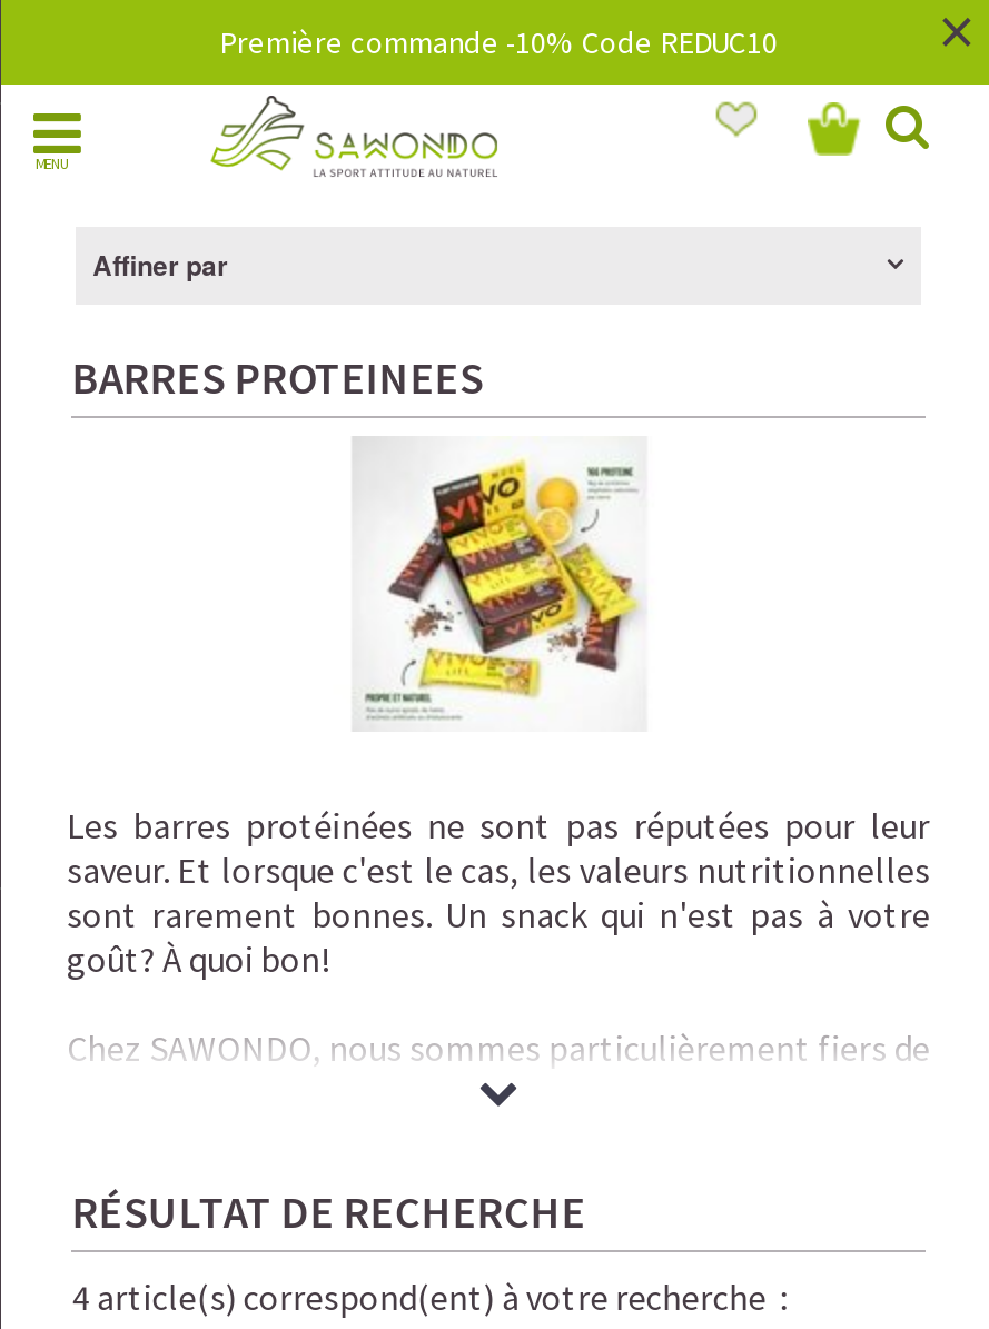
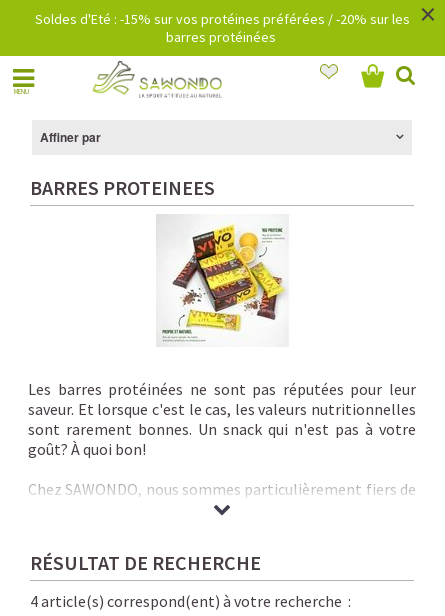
[219,22,778,62] Première commande -10% Code REDUC10 -> [34,10,409,46] Soldes d'Eté : -15% sur vos protéines préférées / -20% sur les | barres protéinées

